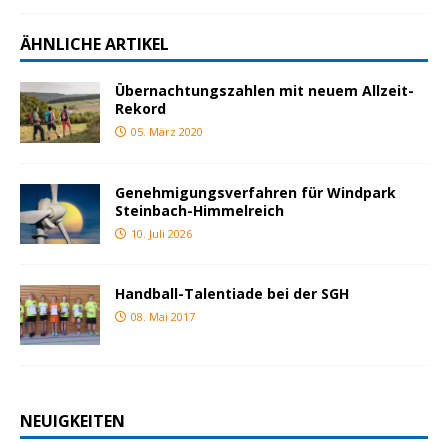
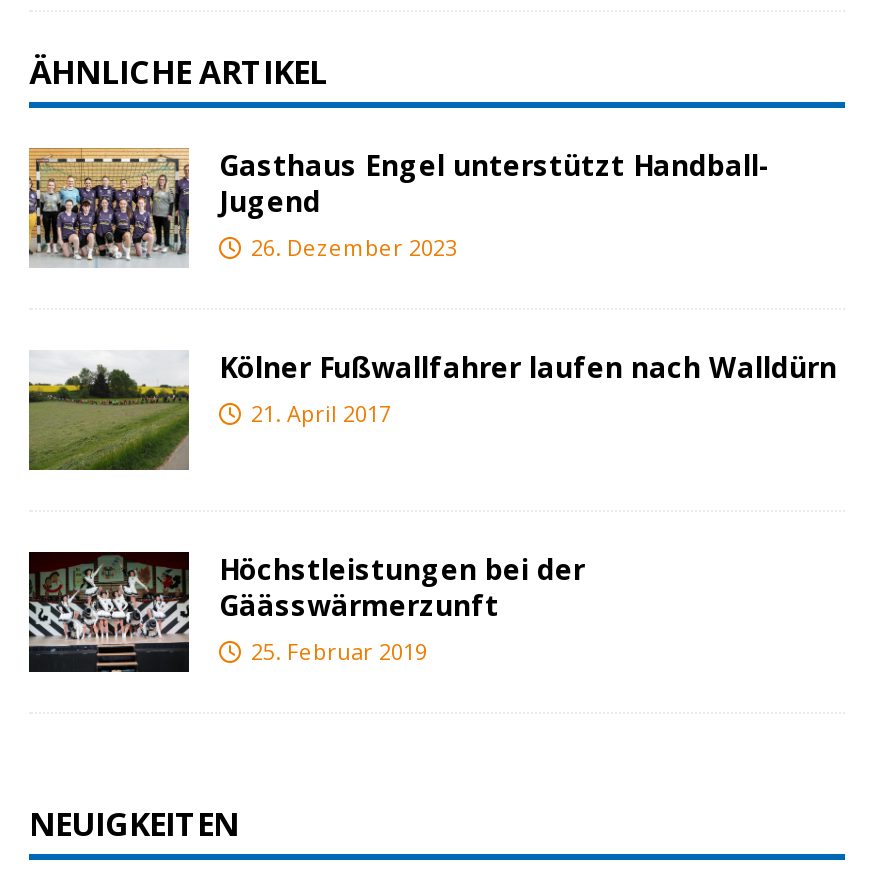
[19,81,414,144] [image] | Übernachtungszahlen mit neuem Allzeit- | Rekord | 05. März 2020 -> [27,146,771,269] [image] | Gasthaus Engel unterstützt Handball- | Jugend | 26. Dezember 2023
[19,182,396,245] [image] | Genehmigungsverfahren für Windpark | Steinbach-Himmelreich | 10. Juli 2026 -> [27,348,837,473] [image] | Kölner Fußwallfahrer laufen nach Walldürn | 21. April 2017
[19,284,349,346] [image] | Handball-Talentiade bei der SGH | 08. Mai 2017 -> [27,550,585,675] [image] | Höchstleistungen bei der | Gäässwärmerzunft | 25. Februar 2019

